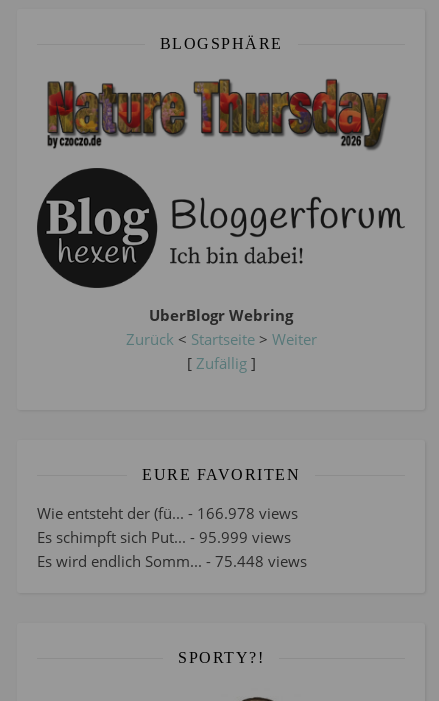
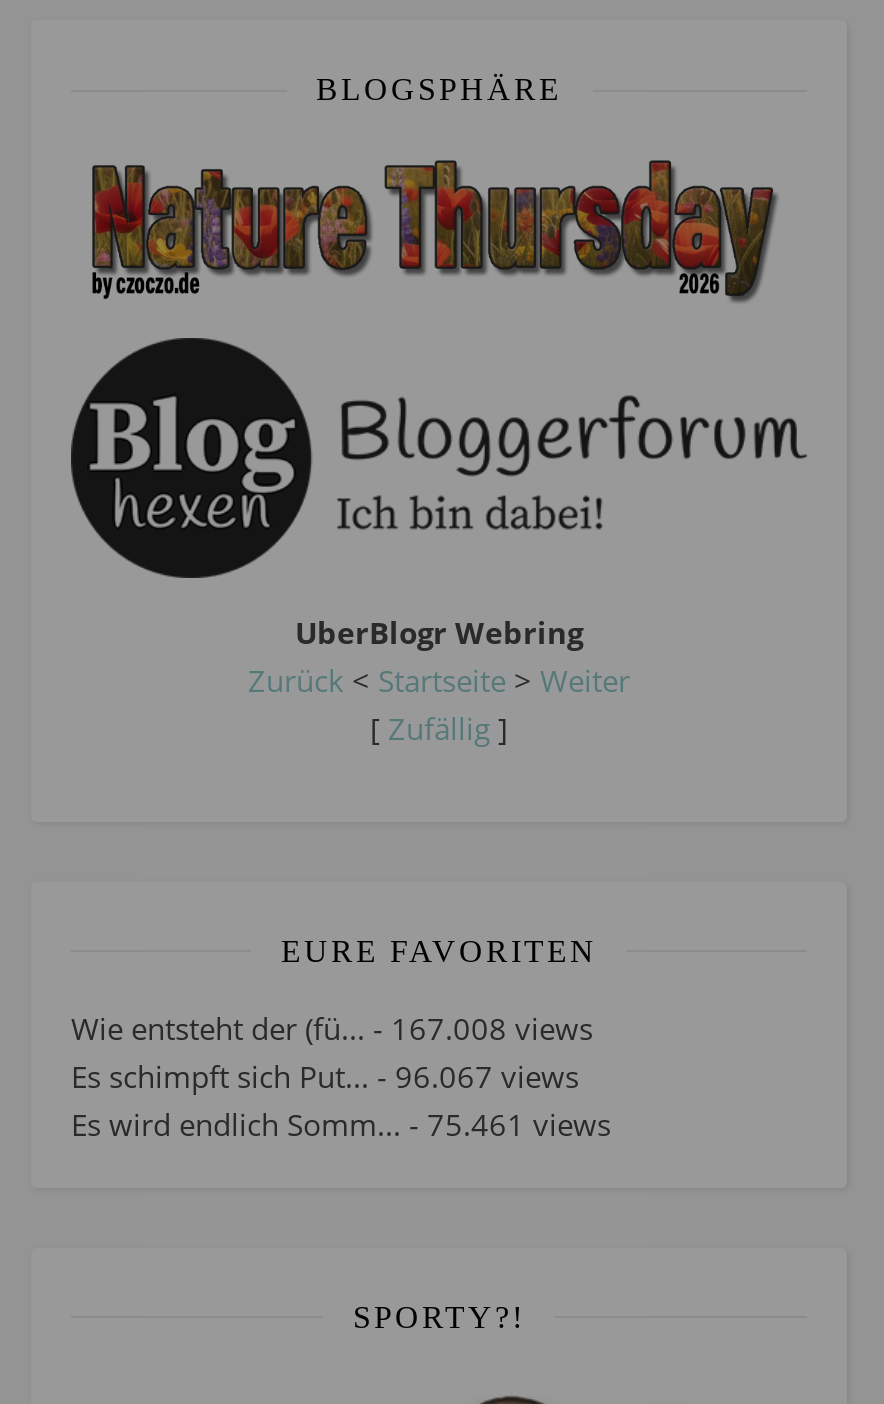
[37,503,298,523] Wie entsteht der (fü... - 166.978 views -> [71,1008,593,1048] Wie entsteht der (fü... - 167.008 views
[37,527,291,547] Es schimpft sich Put... - 95.999 views -> [71,1056,579,1096] Es schimpft sich Put... - 96.067 views
[37,551,307,571] Es wird endlich Somm... - 75.448 views -> [71,1104,611,1144] Es wird endlich Somm... - 75.461 views

